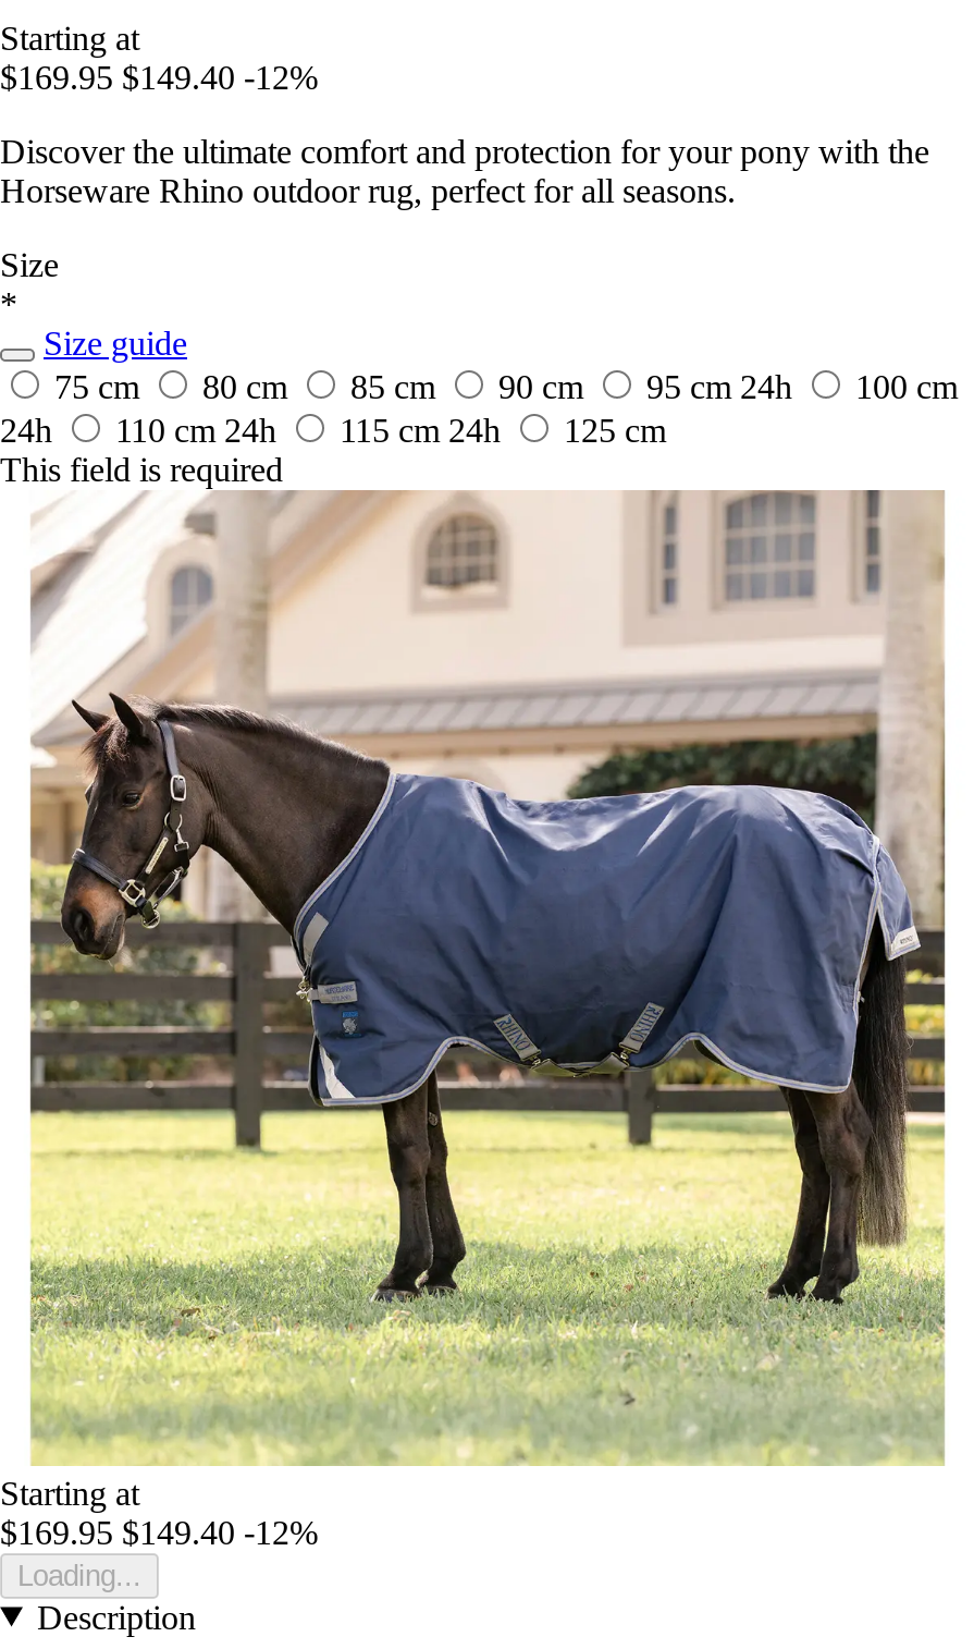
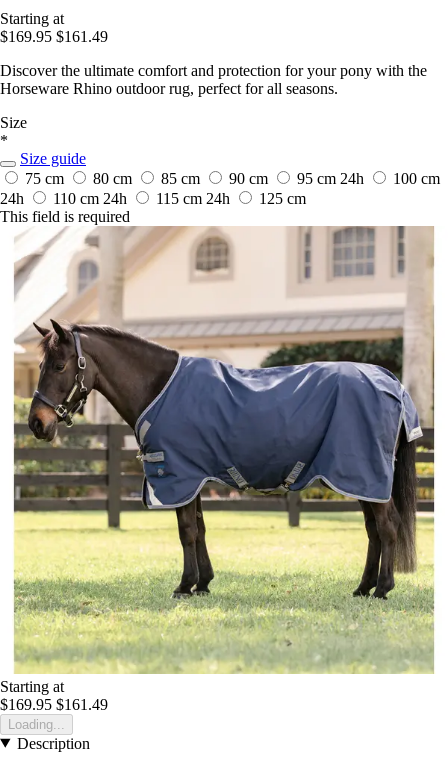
[0,58,318,95] $169.95 $149.40 -12% -> [0,27,108,44] $169.95 $161.49
[0,1513,318,1550] $169.95 $149.40 -12% -> [0,695,108,712] $169.95 $161.49

